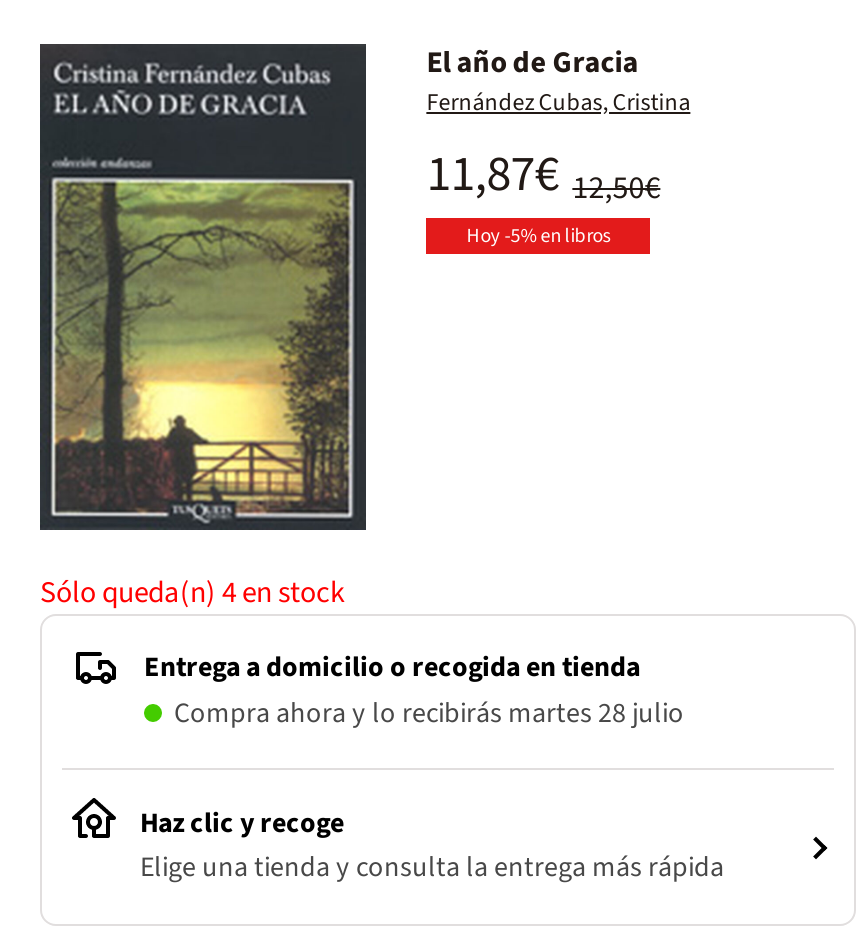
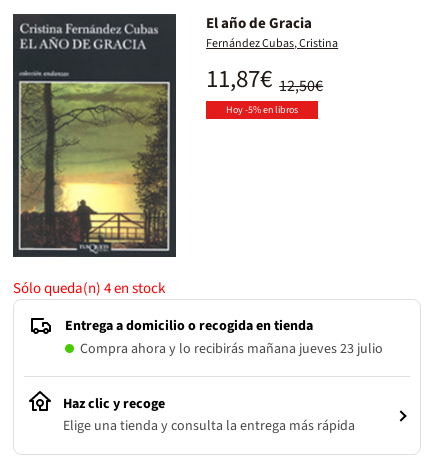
[174,695,684,735] Compra ahora y lo recibirás martes 28 julio -> [80,339,383,359] Compra ahora y lo recibirás mañana jueves 23 julio

